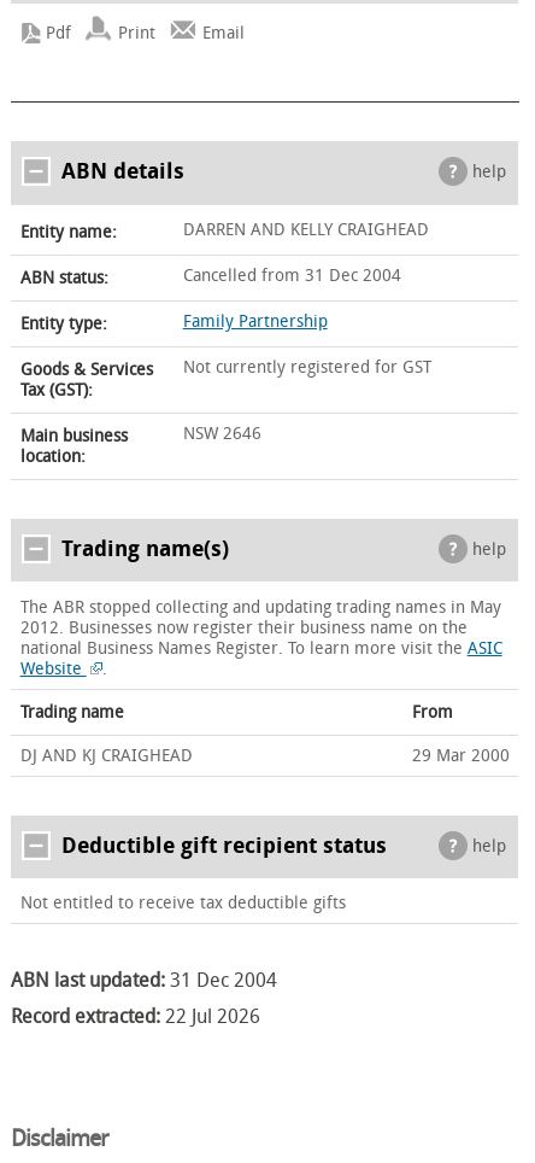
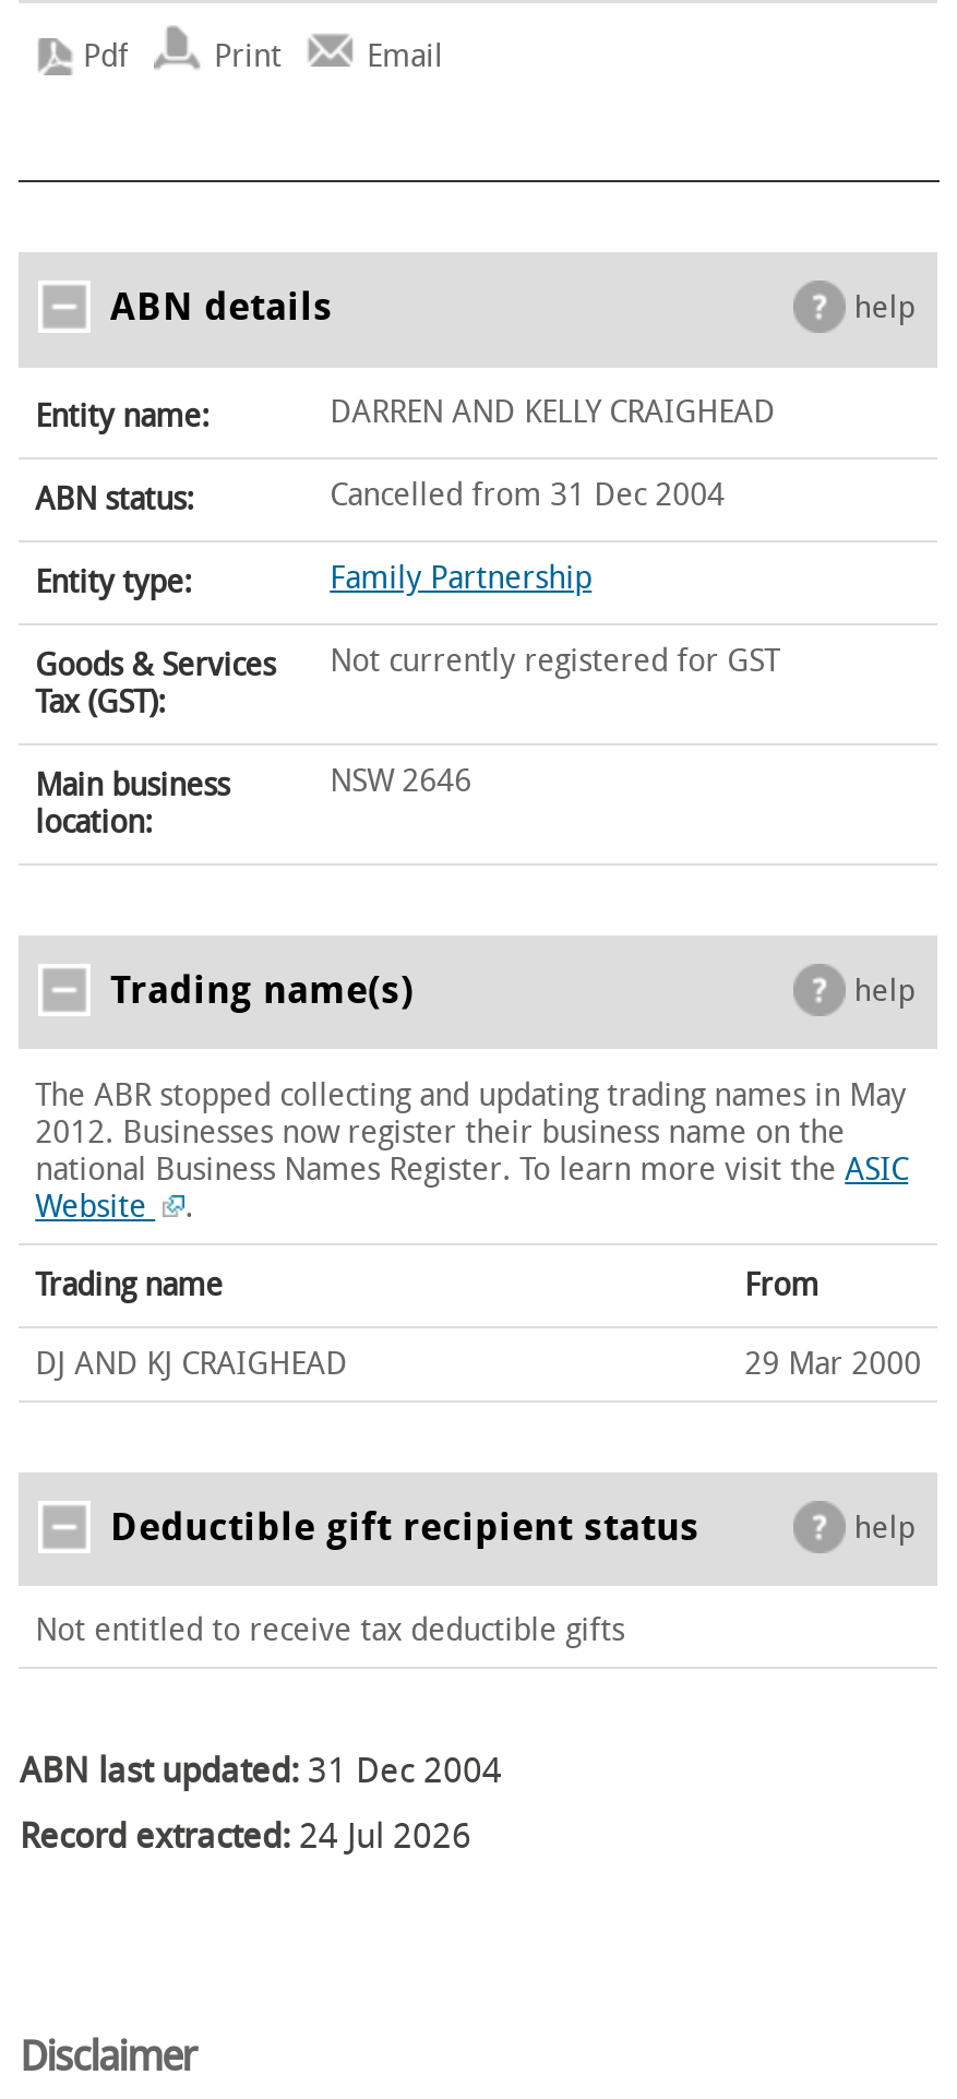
[11,1005,261,1028] Record extracted: 22 Jul 2026 -> [19,1816,471,1858] Record extracted: 24 Jul 2026

